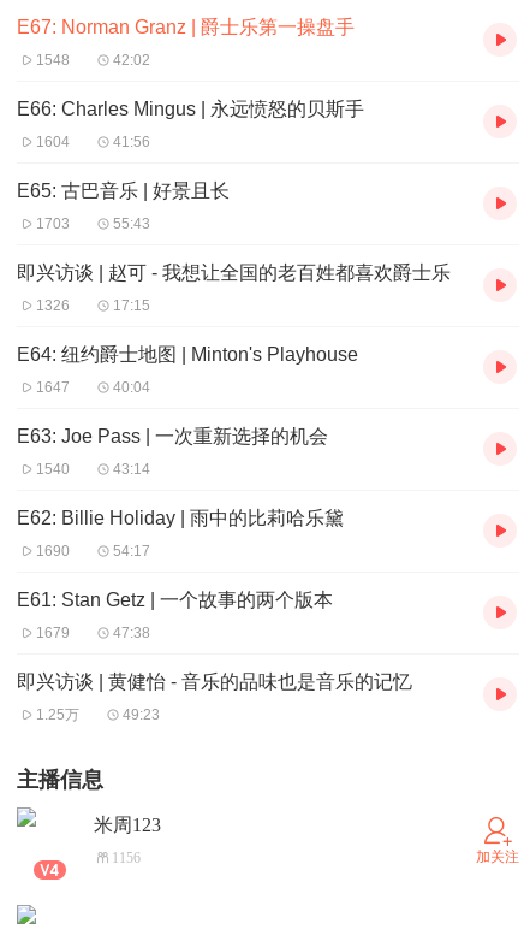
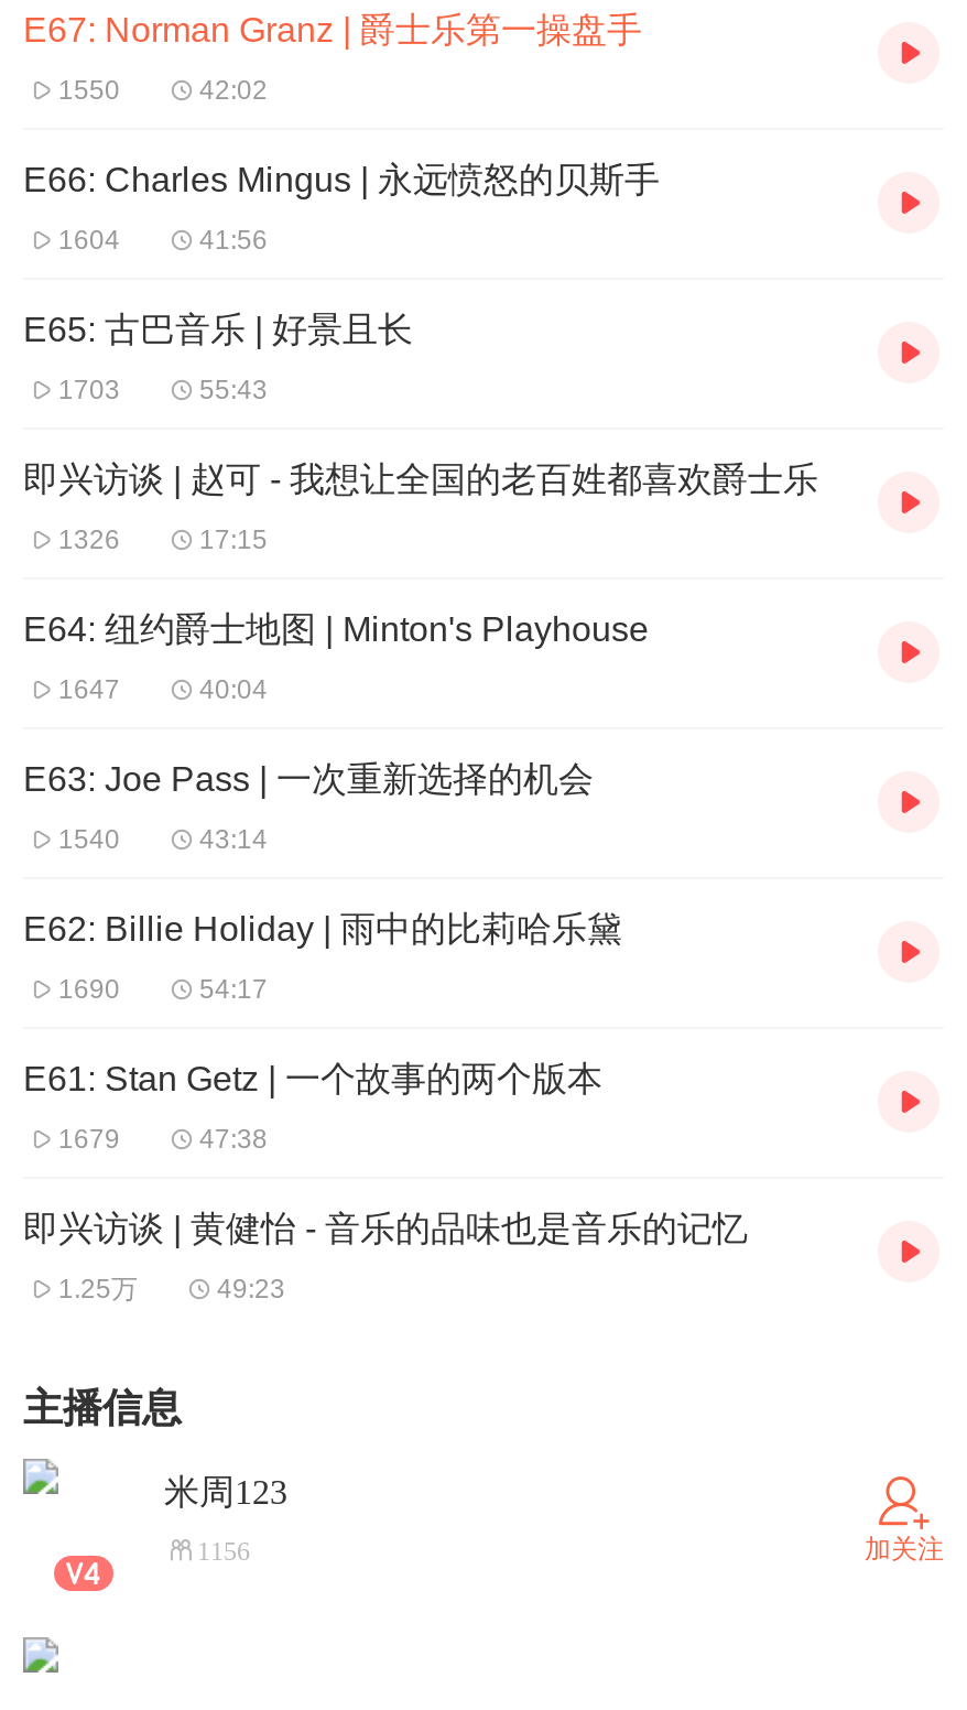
[36,52,70,68] 1548 -> [58,74,120,105] 1550

